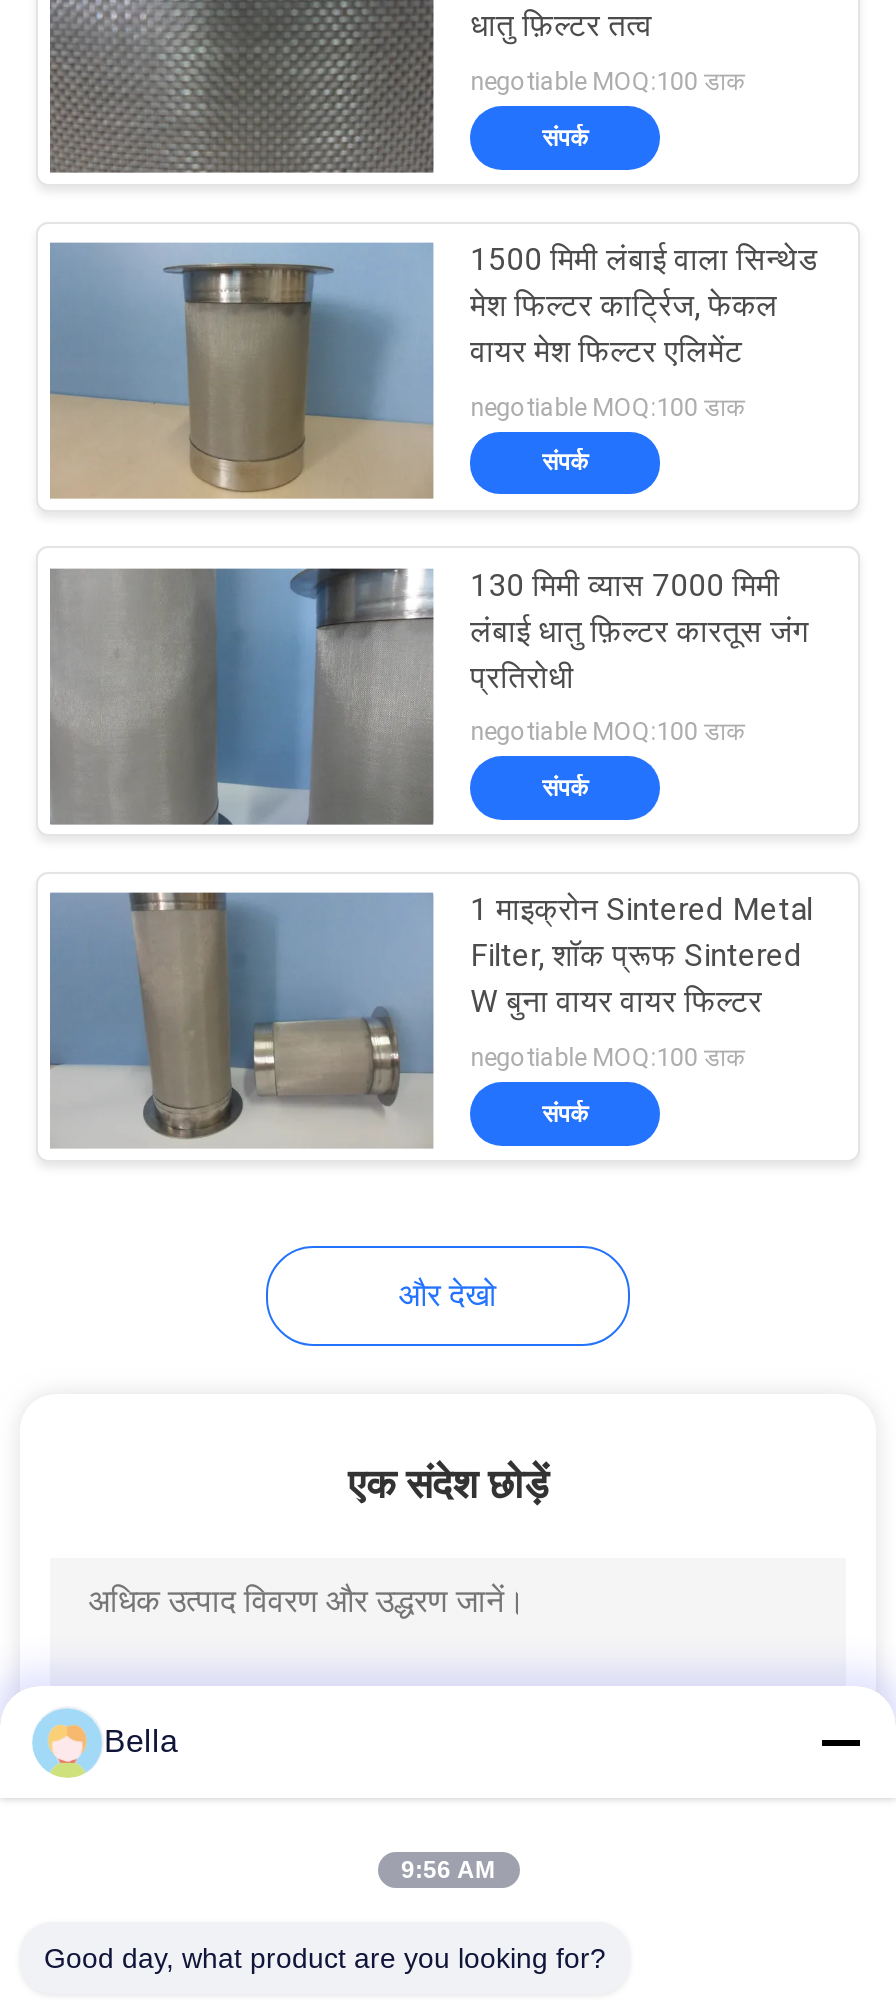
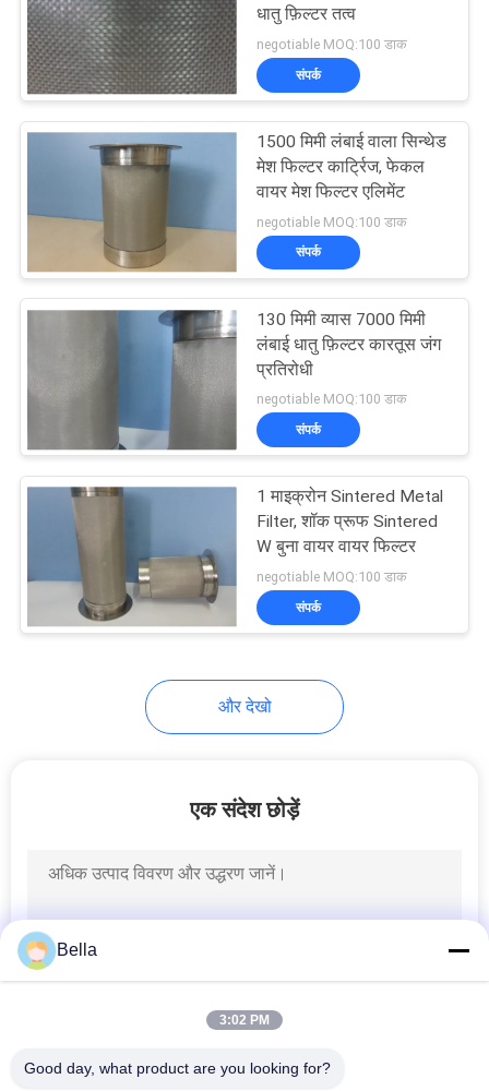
[401,1856,495,1884] 9:56 AM -> [219,1012,270,1028] 3:02 PM

